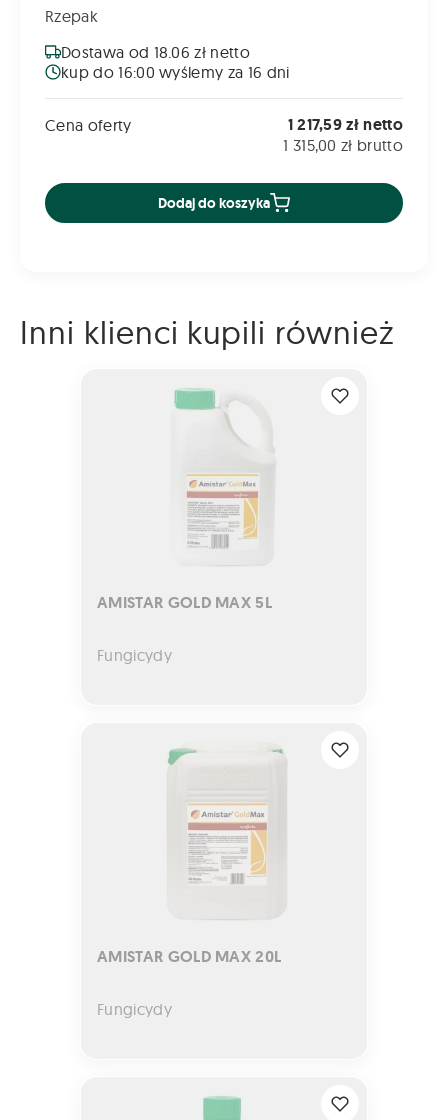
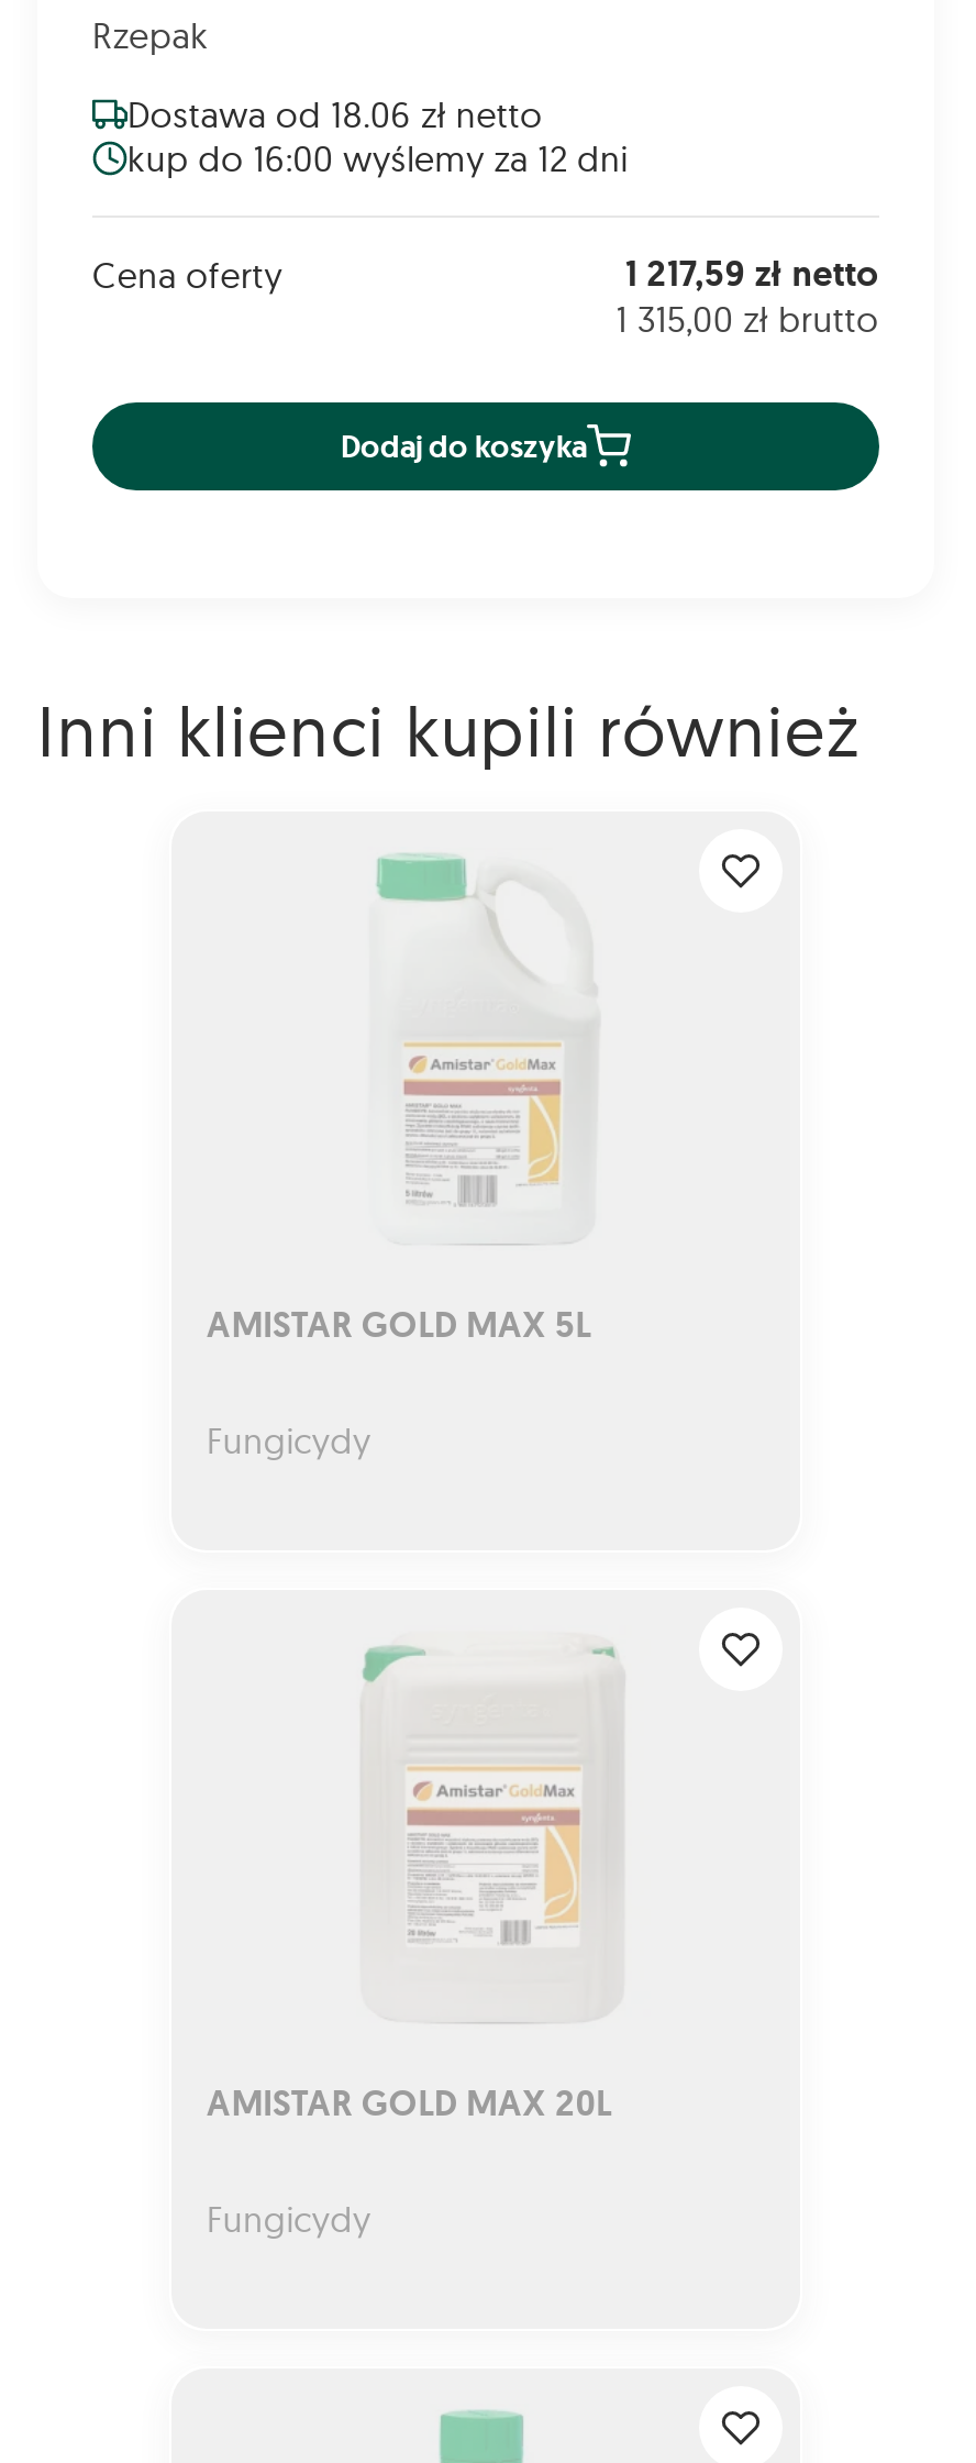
[61,62,290,82] kup do 16:00 wyślemy za 16 dni -> [127,136,628,180] kup do 16:00 wyślemy za 12 dni

